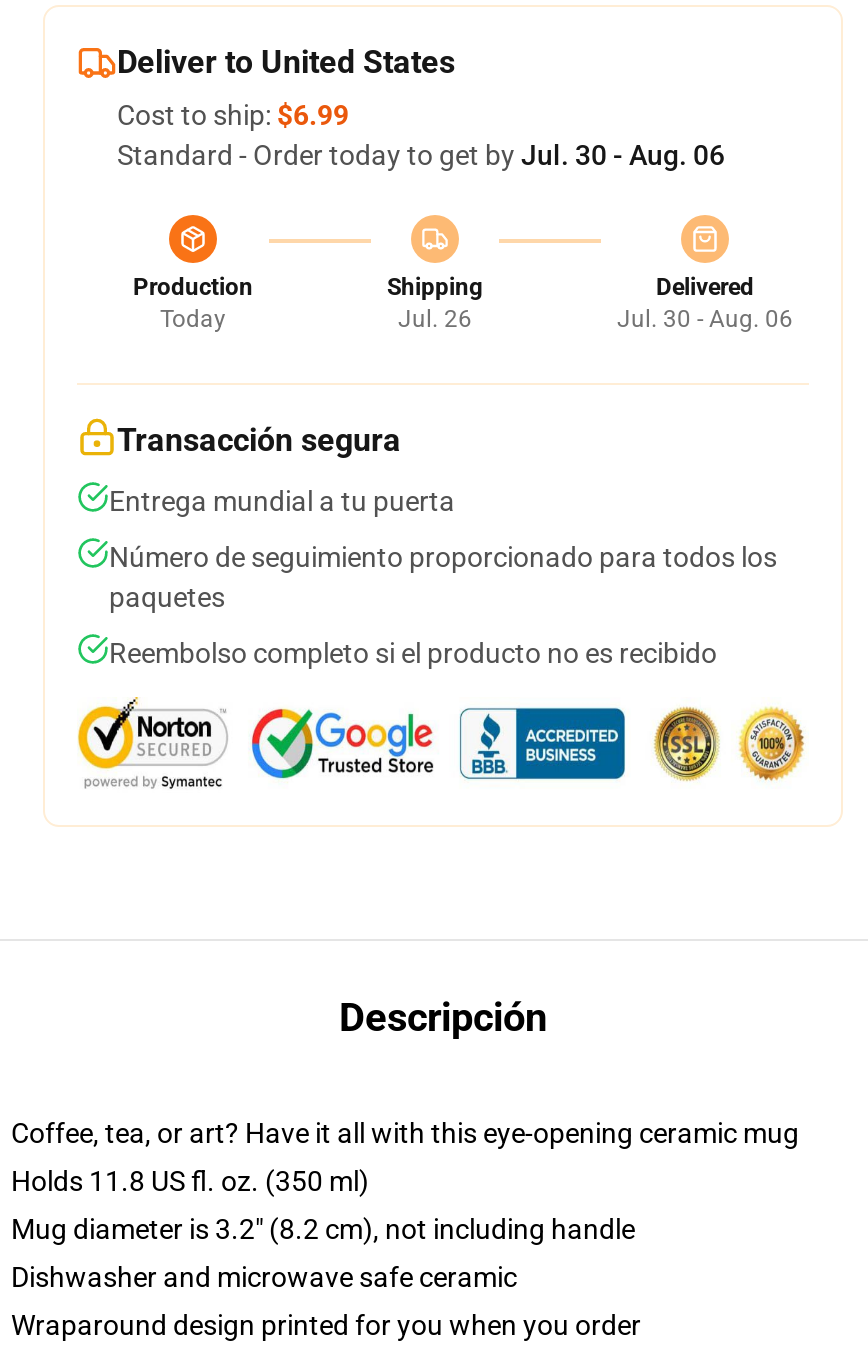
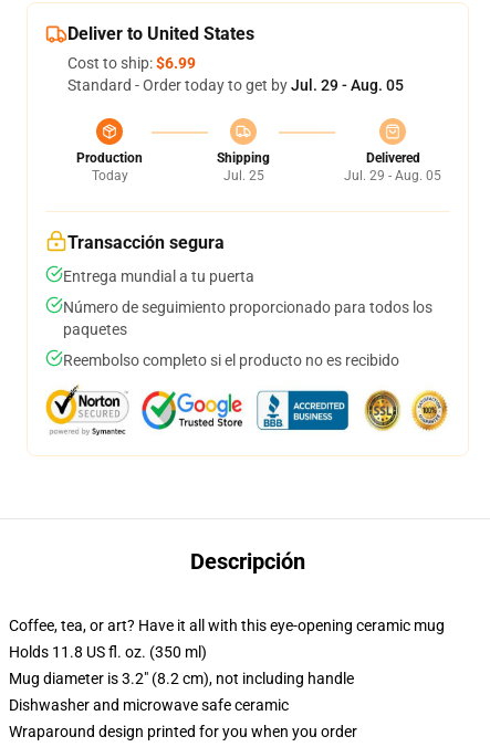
[117,139,725,171] Standard - Order today to get by Jul. 30 - Aug. 06 -> [67,76,404,94] Standard - Order today to get by Jul. 29 - Aug. 05
[398,305,472,333] Jul. 26 -> [223,168,264,183] Jul. 25
[617,305,793,333] Jul. 30 - Aug. 06 -> [344,168,441,183] Jul. 29 - Aug. 05

